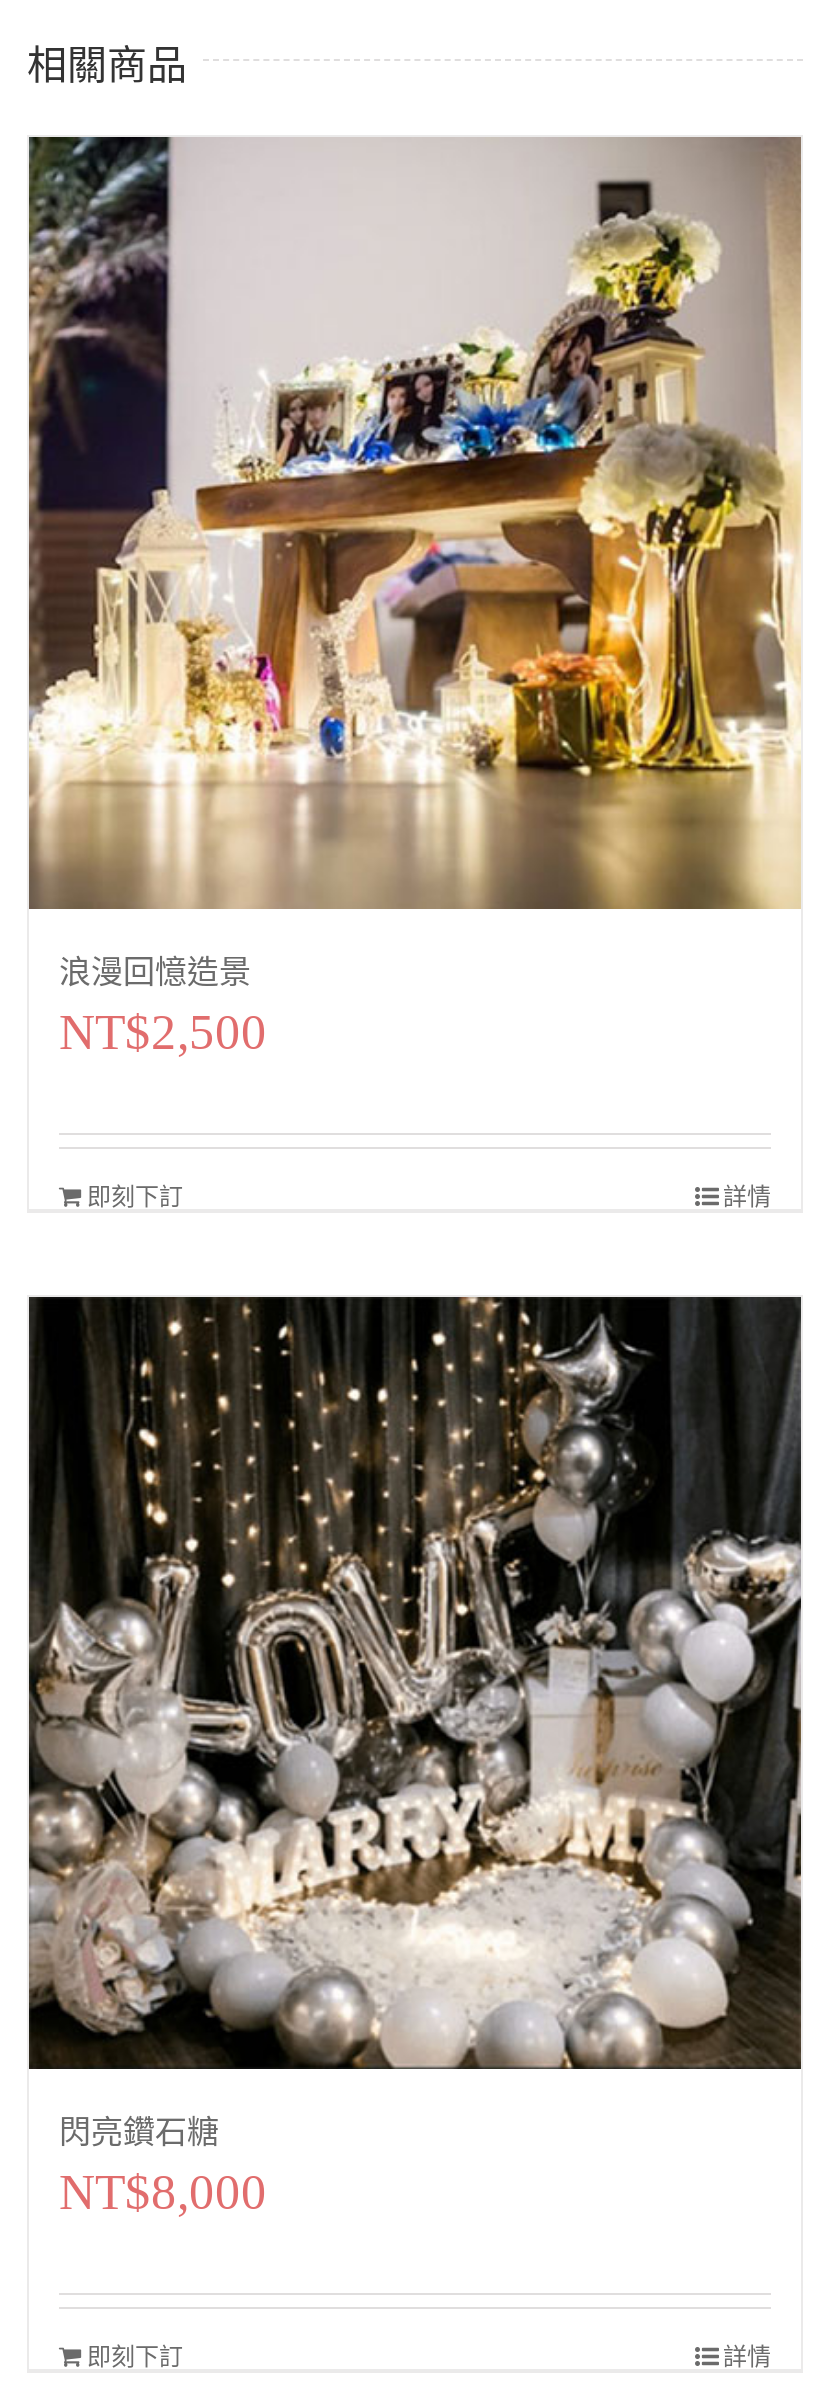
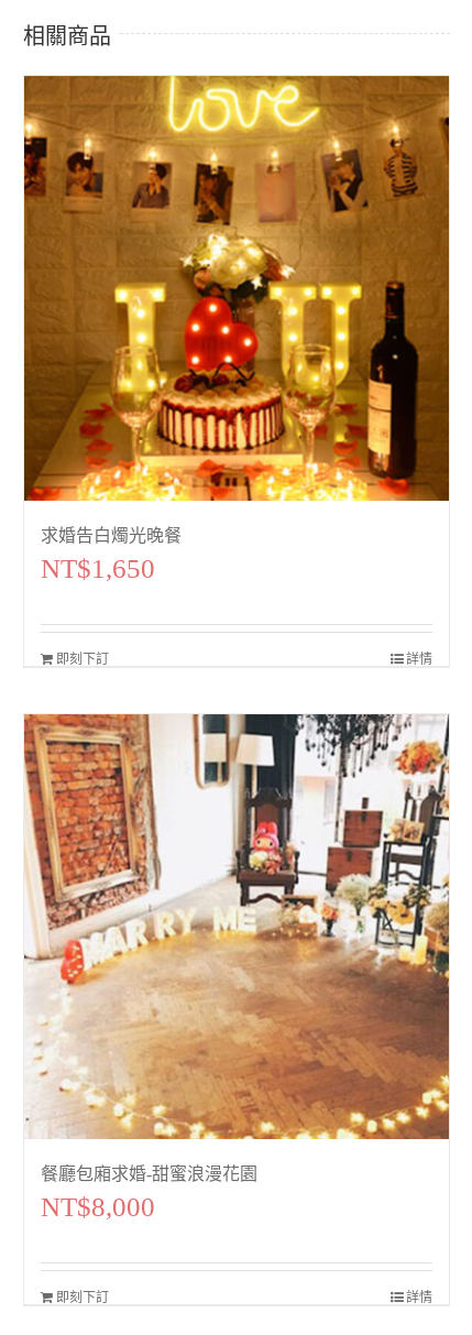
[27,135,803,1060] [image] | 浪漫回憶造景 | NT$2,500 -> [23,75,450,584] [image] | 求婚告白燭光晚餐 | NT$1,650
[27,1295,803,2150] [image] | 閃亮鑽石糖 -> [23,713,450,1184] [image] | 餐廳包廂求婚-甜蜜浪漫花園

